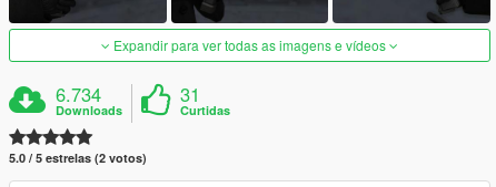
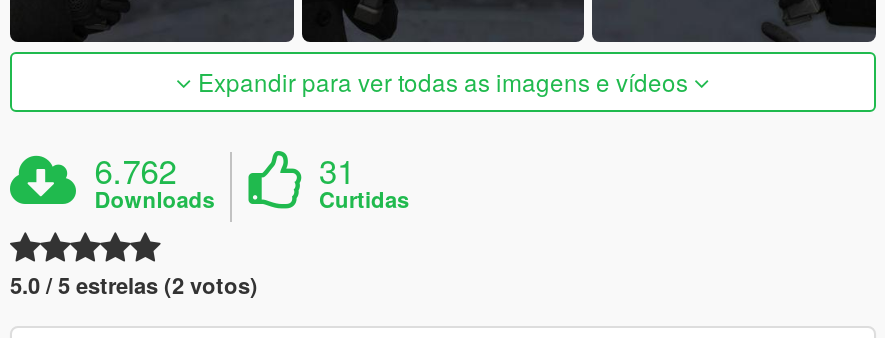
[56,80,101,107] 6.734 -> [94,145,176,193] 6.762

